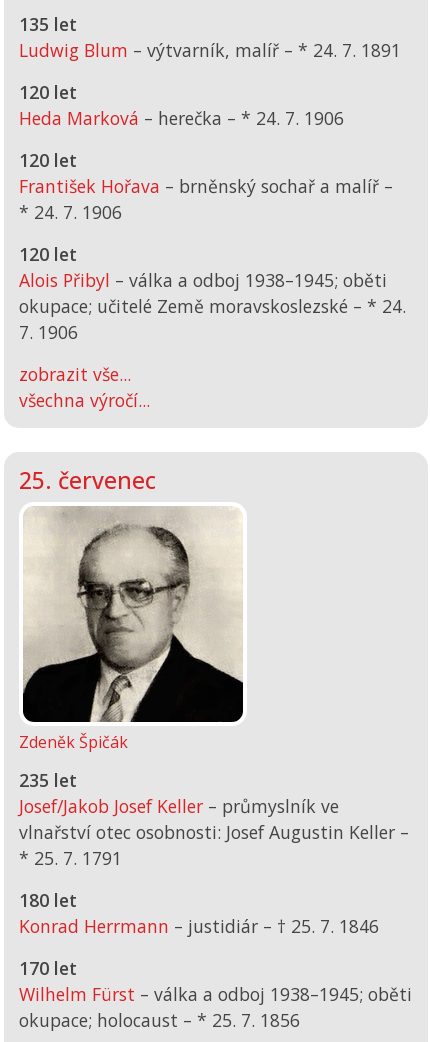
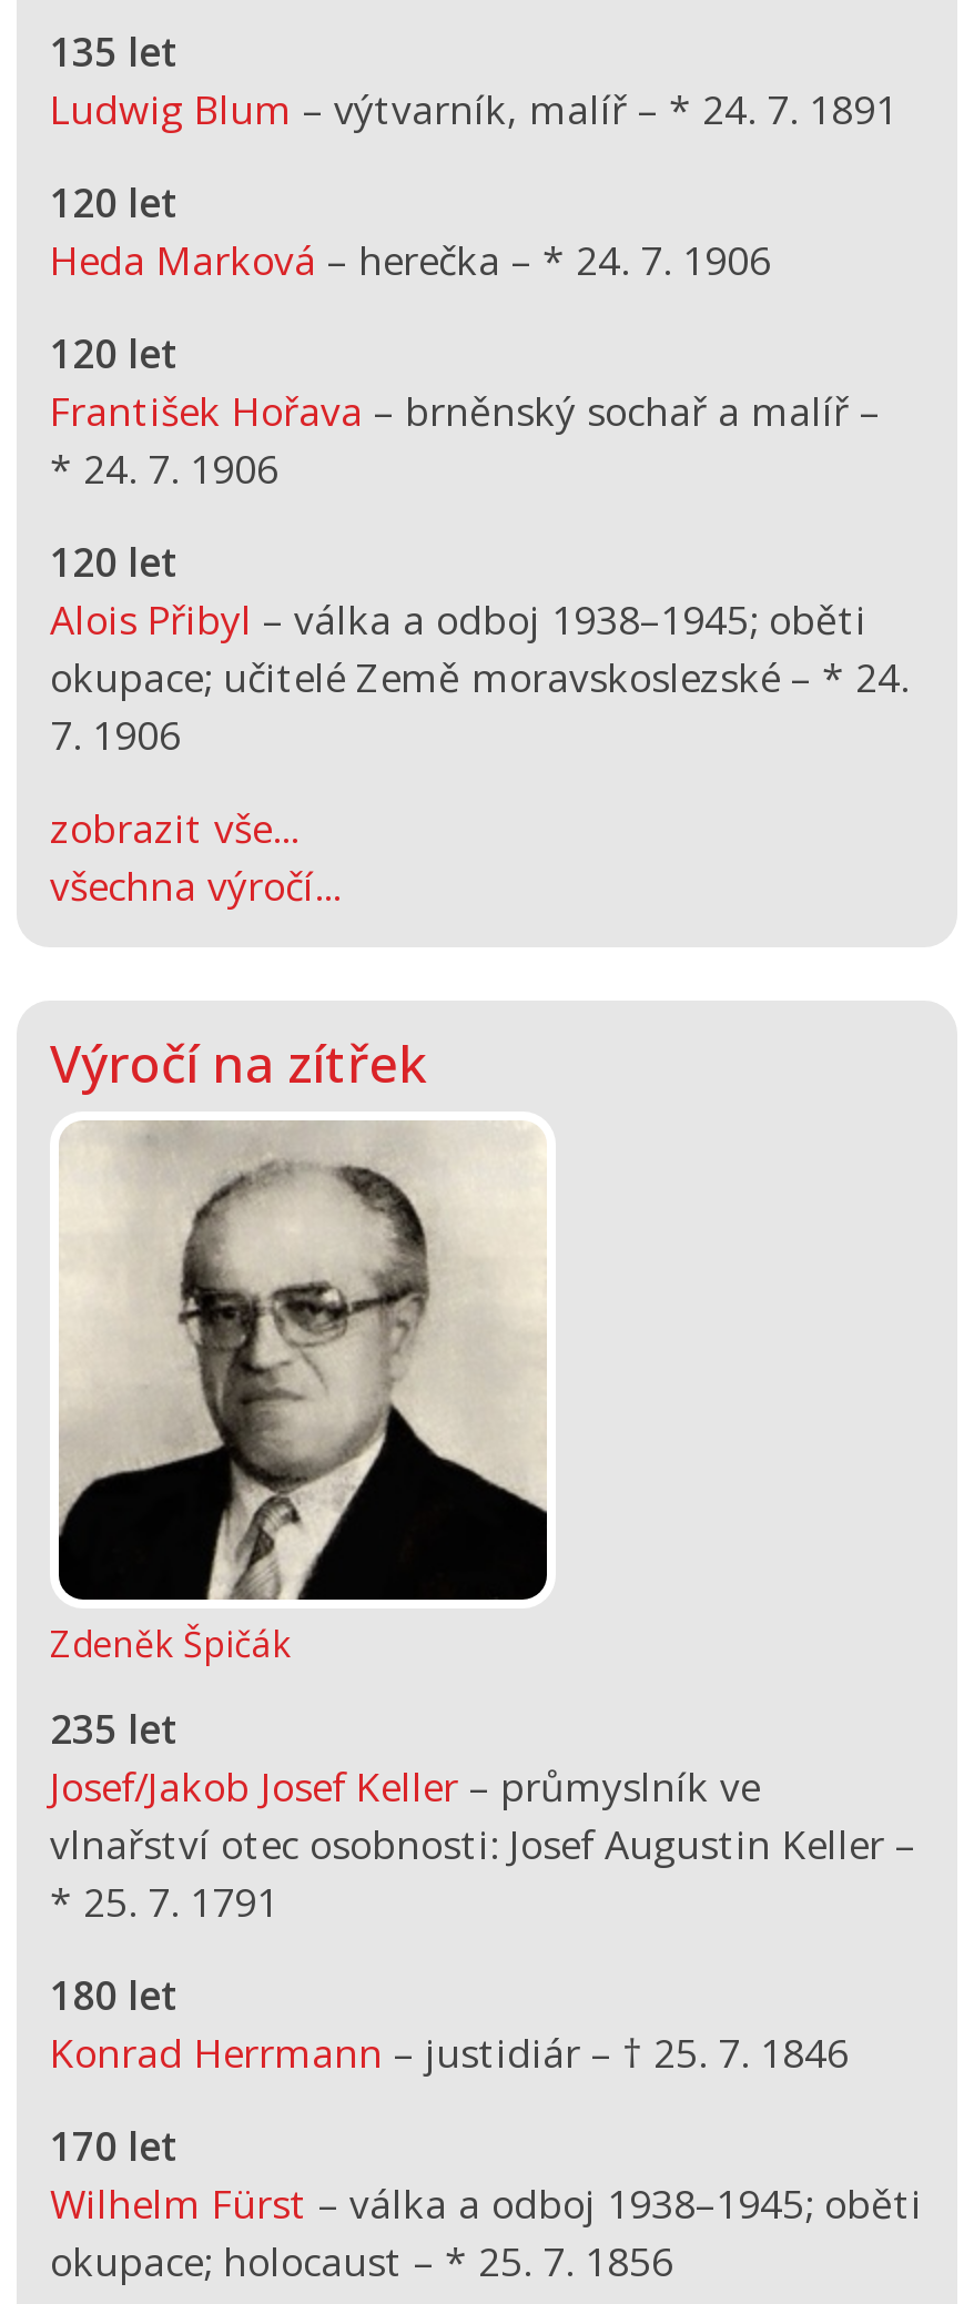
[19,464,156,496] 25. červenec -> [50,1028,427,1099] Výročí na zítřek

